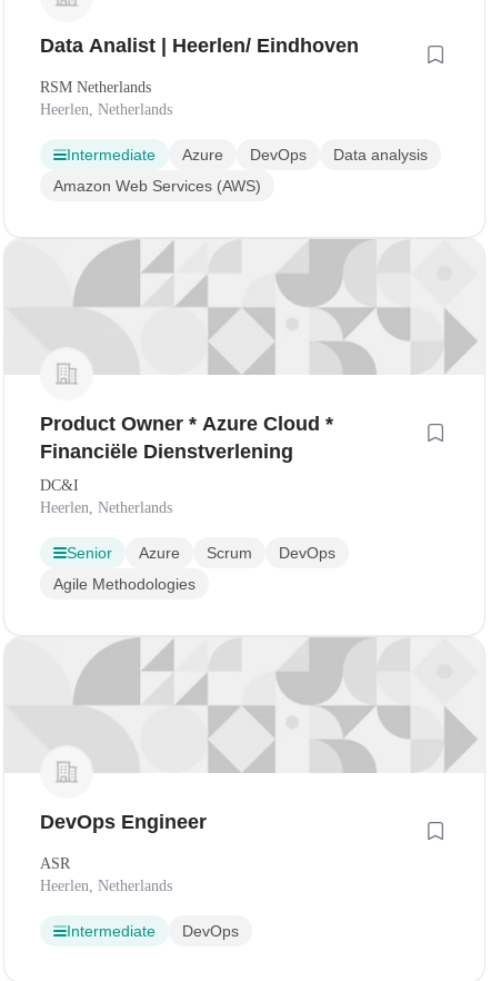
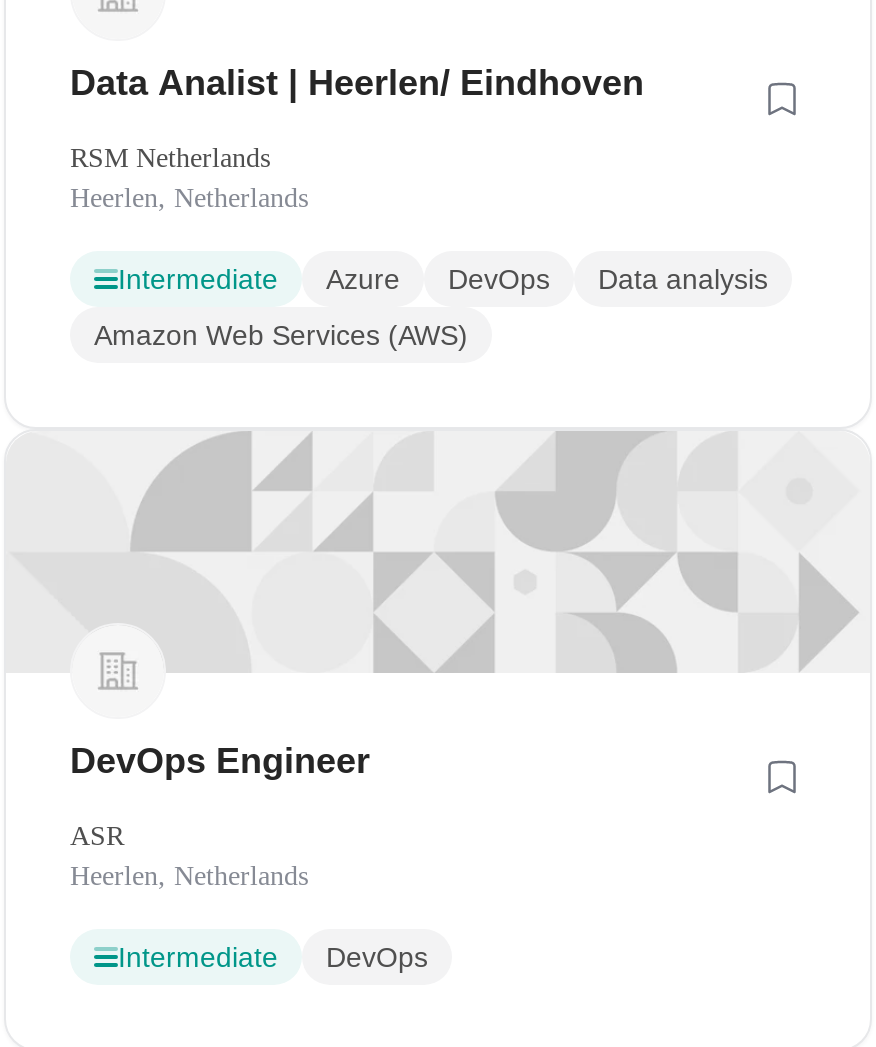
[40,413,335,593] Product Owner * Azure Cloud * | Financiële Dienstverlening | DC&I | Heerlen, Netherlands | Senior | Azure | Scrum | DevOps | Agile Methodologies -> none

